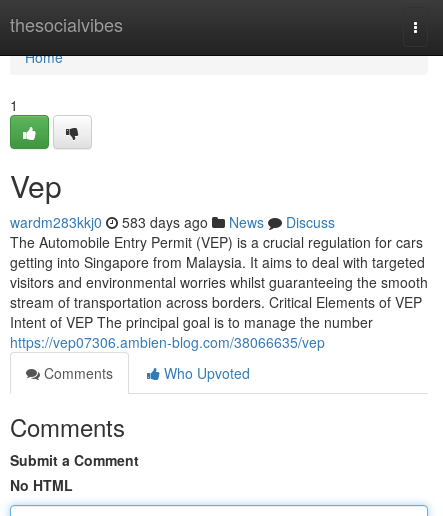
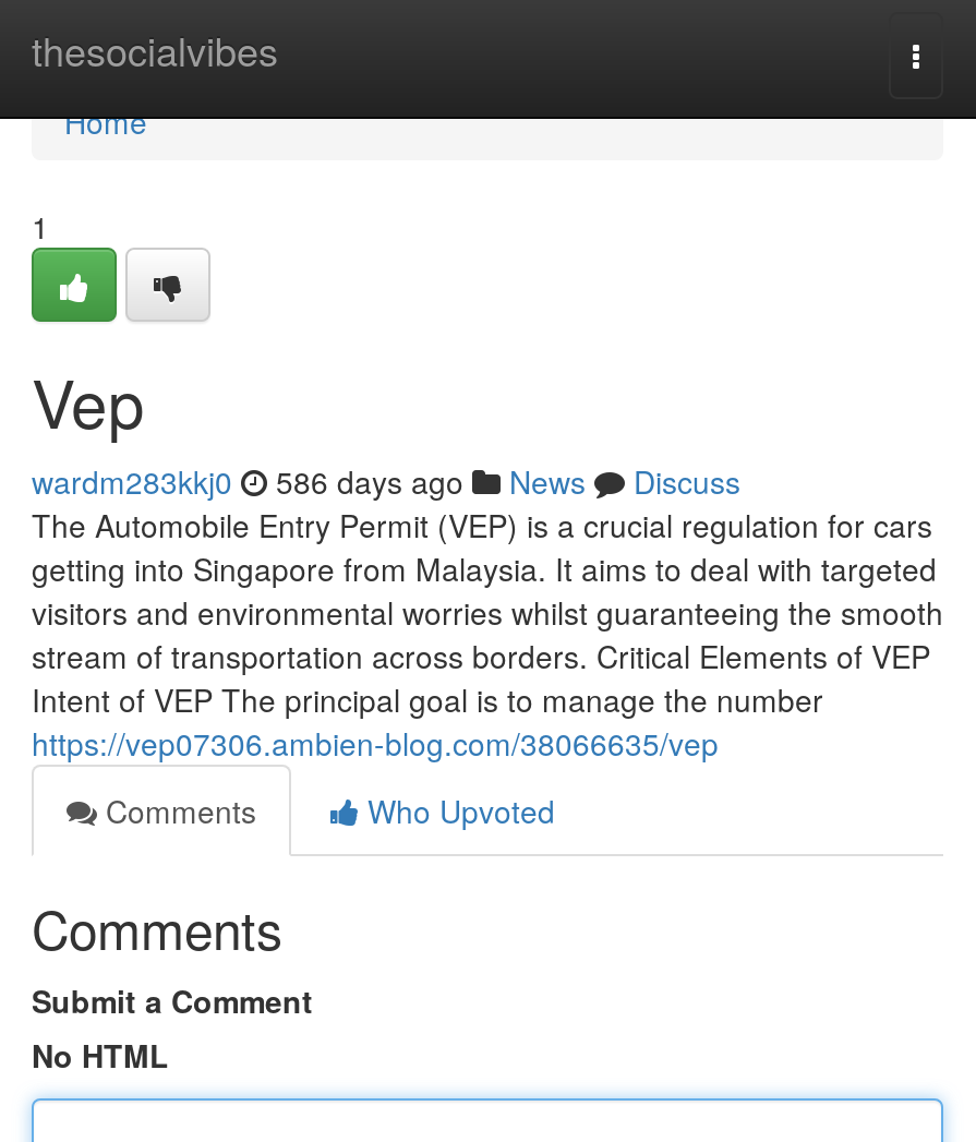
[10,212,335,232] wardm283kkj0 583 days ago News Discuss -> [32,459,740,503] wardm283kkj0 586 days ago News Discuss

